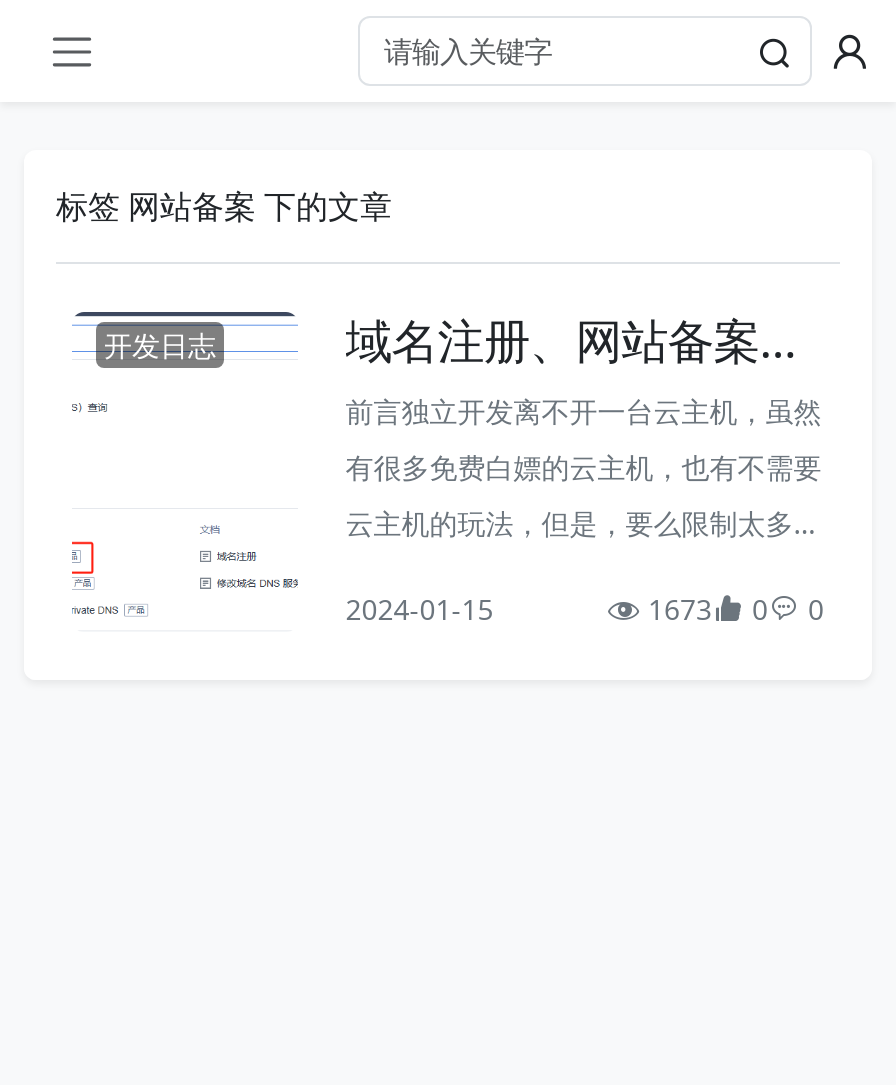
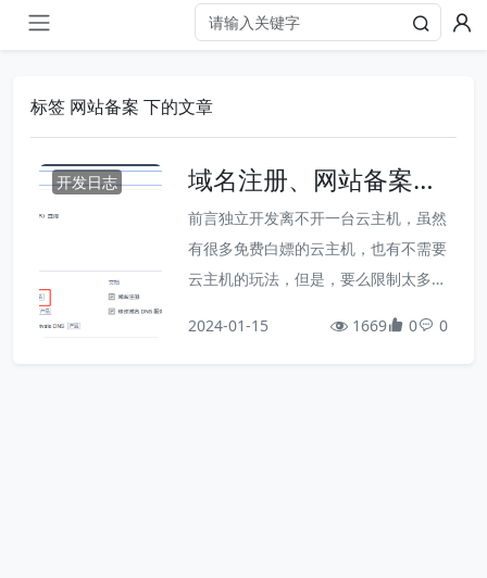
[648,590,824,628] 1673 0 0 -> [352,315,448,336] 1669 0 0

